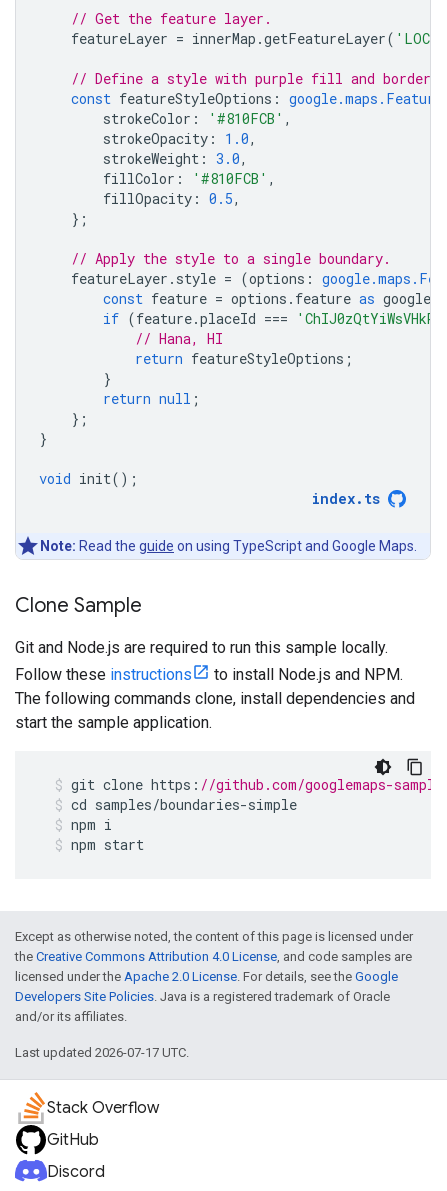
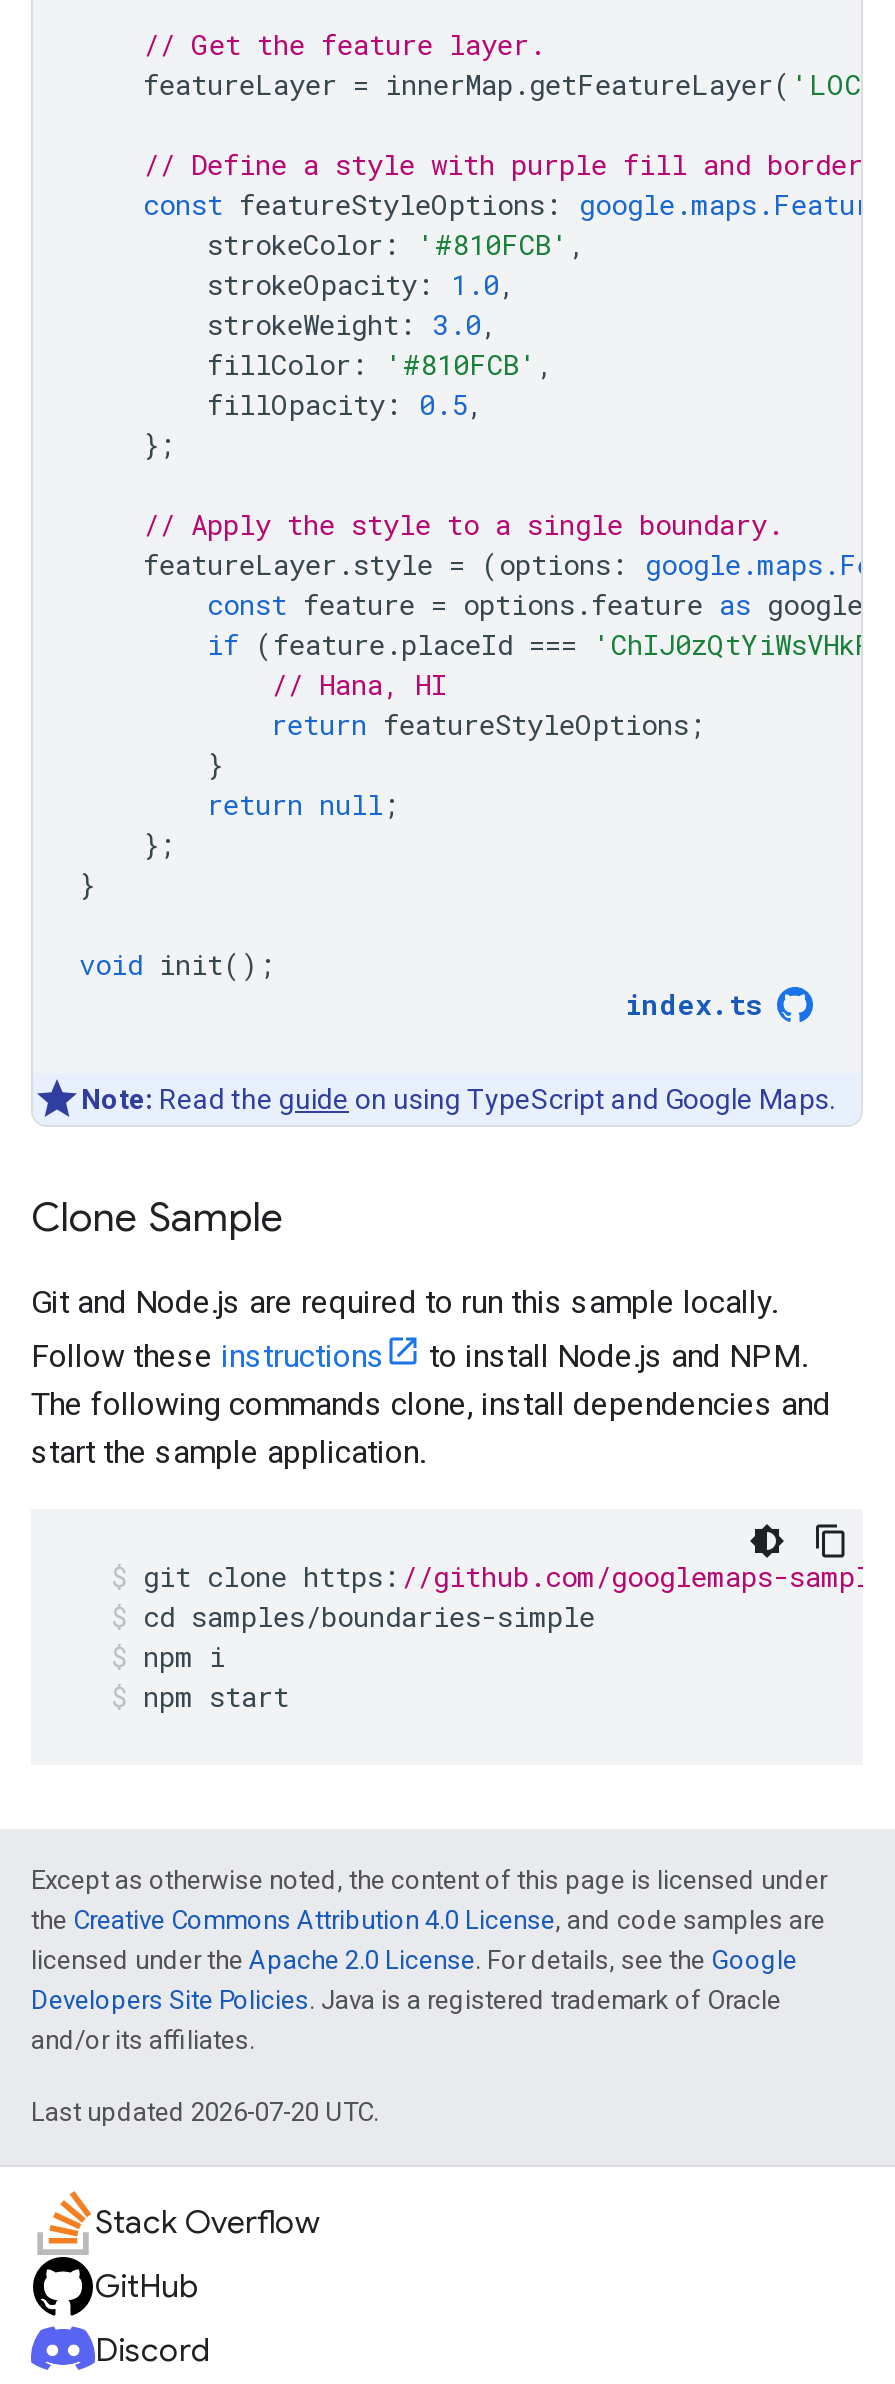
[15,1045,189,1060] Last updated 2026-07-17 UTC. -> [31,2097,379,2127] Last updated 2026-07-20 UTC.

